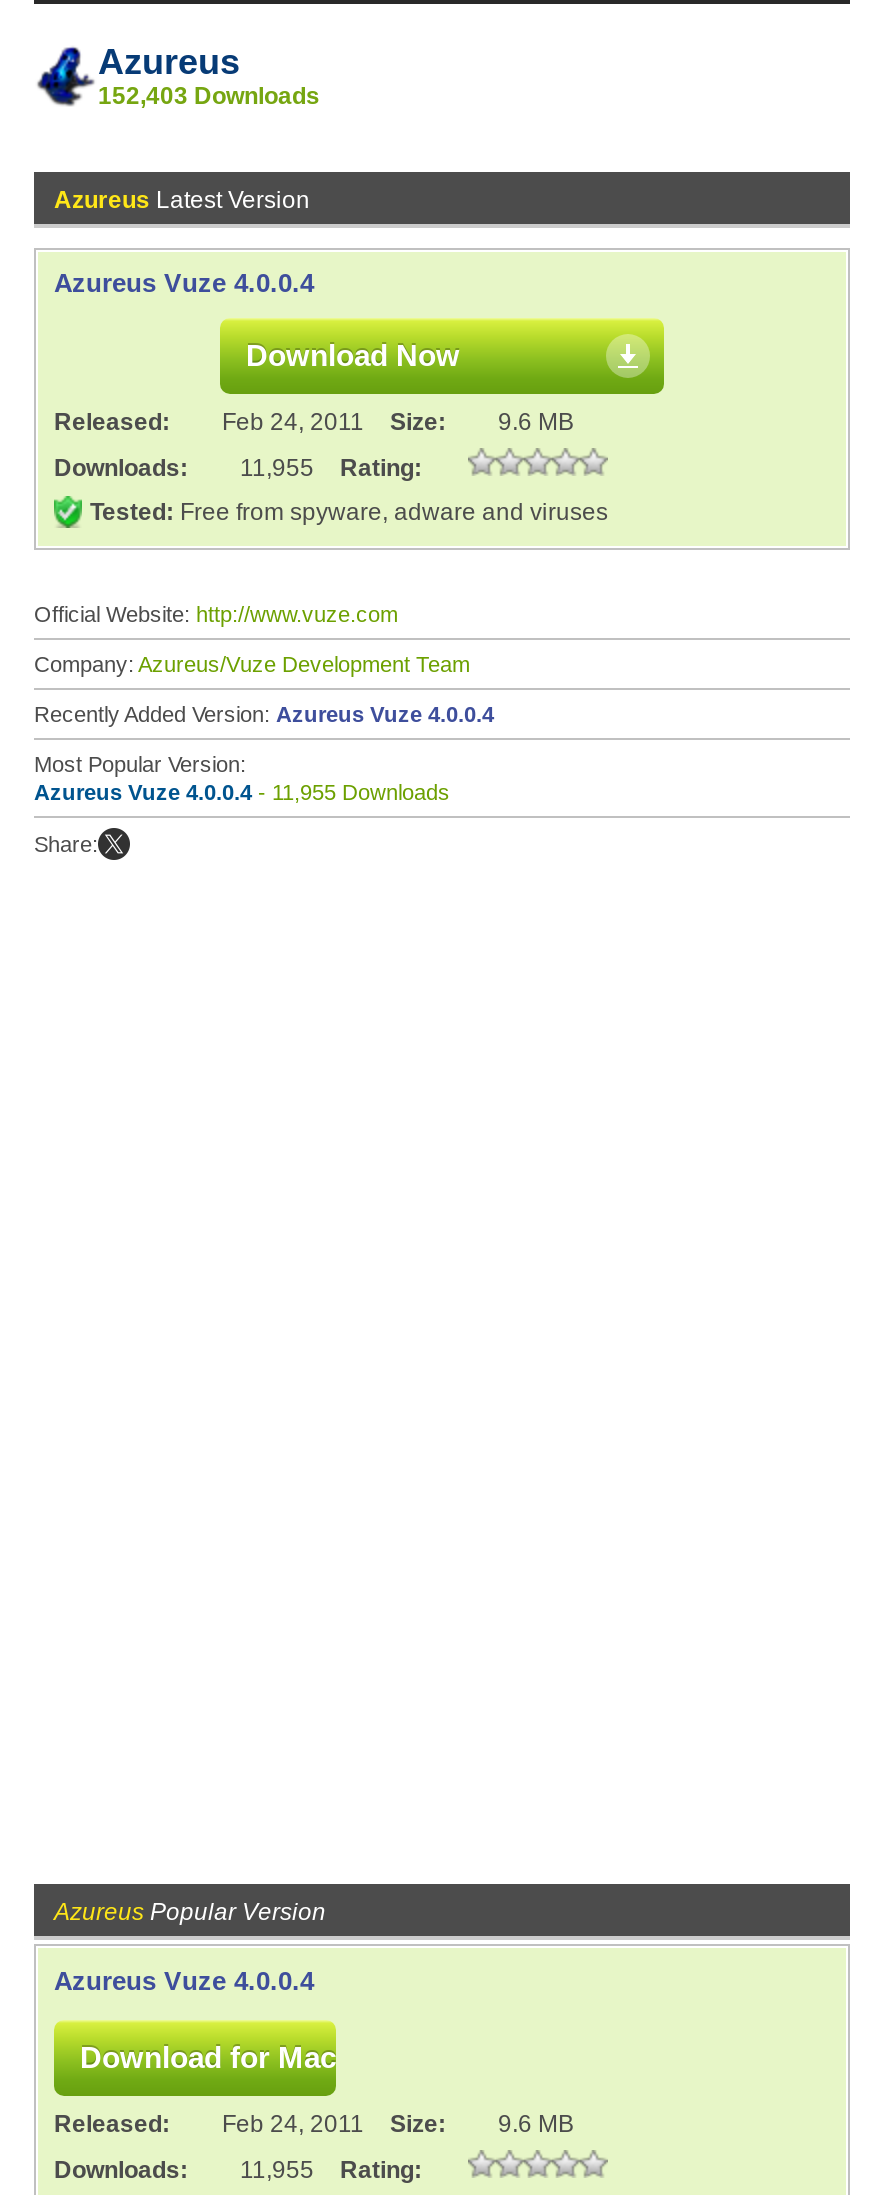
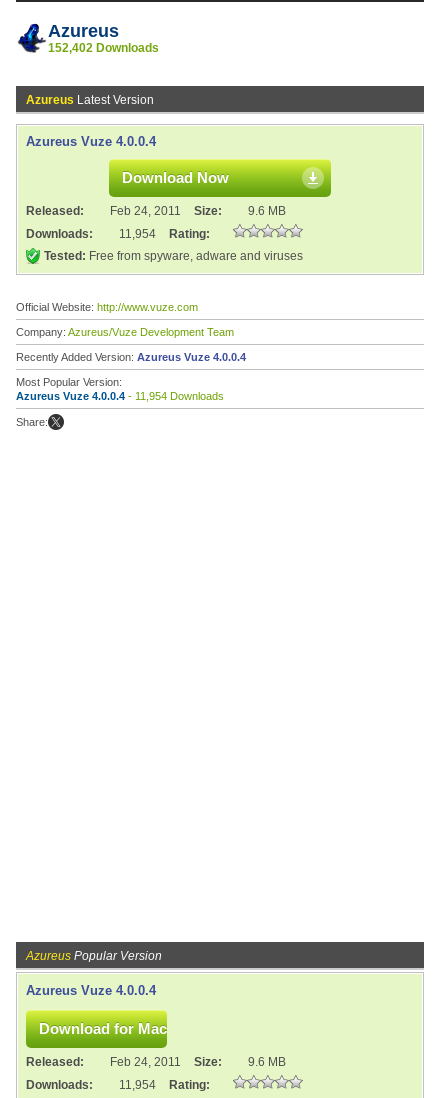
[98,82,320,110] 152,403 Downloads -> [48,41,159,55] 152,402 Downloads
[54,454,422,482] Downloads: 11,955 Rating: -> [26,227,210,241] Downloads: 11,954 Rating:
[34,780,450,804] Azureus Vuze 4.0.0.4 - 11,955 Downloads -> [16,390,224,402] Azureus Vuze 4.0.0.4 - 11,954 Downloads
[54,2156,422,2184] Downloads: 11,955 Rating: -> [26,1078,210,1092] Downloads: 11,954 Rating:

